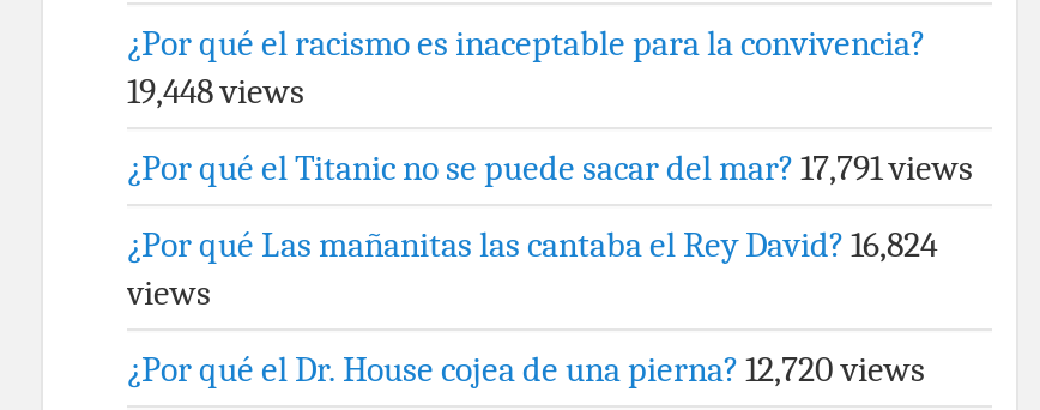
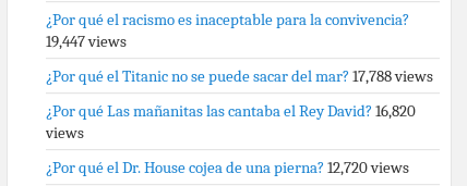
[127,70,304,113] 19,448 views -> [46,32,127,51] 19,447 views
[127,146,973,189] ¿Por qué el Titanic no se puede sacar del mar? 17,791 views -> [46,66,433,86] ¿Por qué el Titanic no se puede sacar del mar? 17,788 views
[127,223,937,266] ¿Por qué Las mañanitas las cantaba el Rey David? 16,824 -> [46,101,416,121] ¿Por qué Las mañanitas las cantaba el Rey David? 16,820

